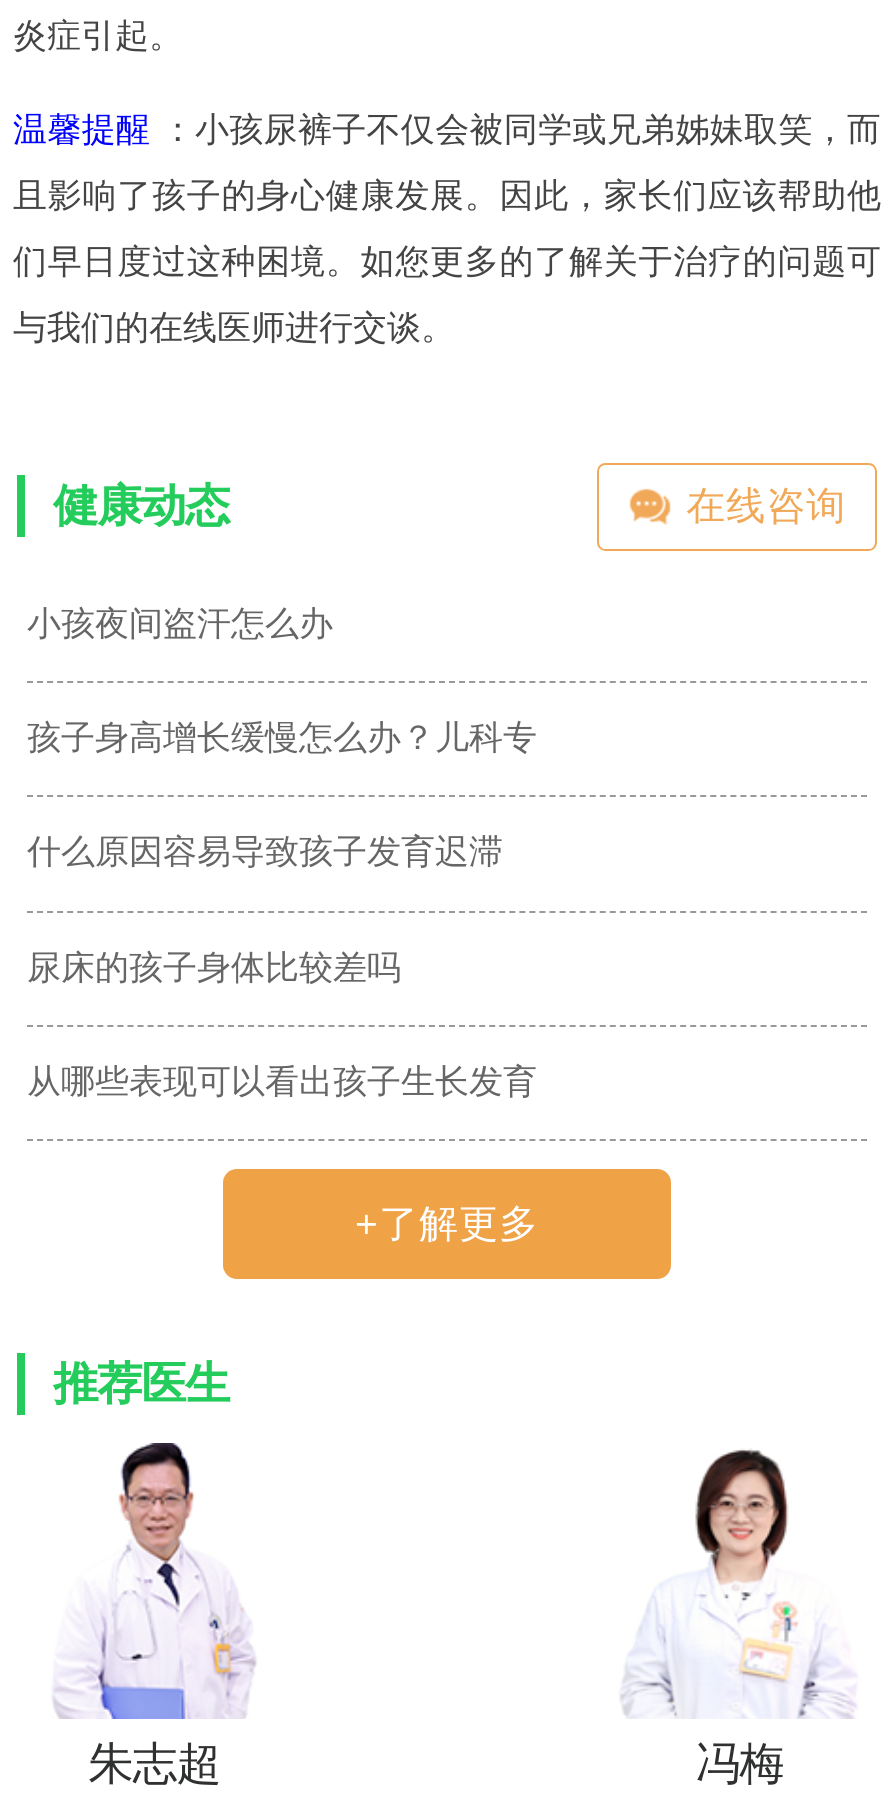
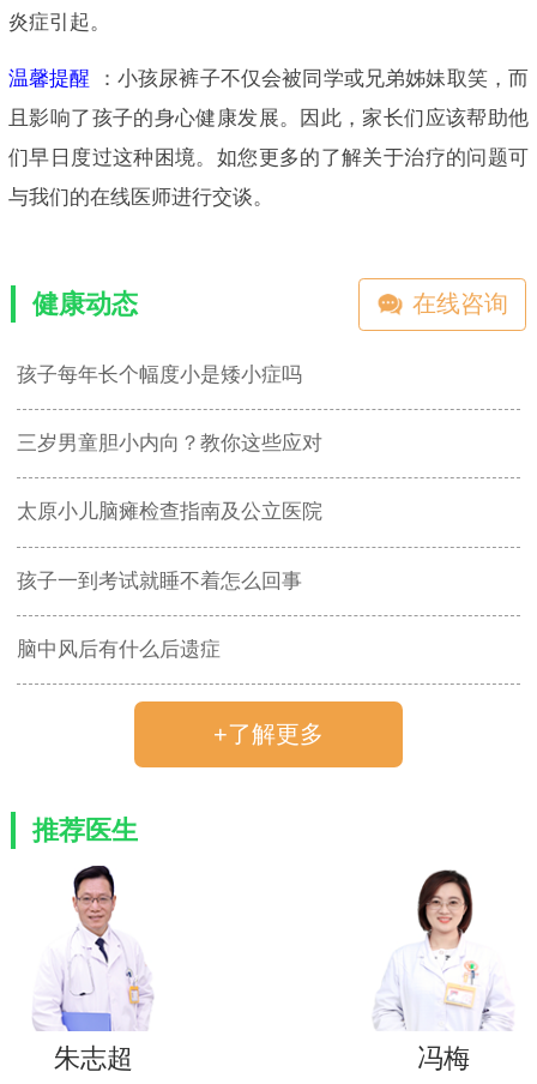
[27,604,333,642] 小孩夜间盗汗怎么办 -> [17,363,302,386] 孩子每年长个幅度小是矮小症吗
[27,719,537,757] 孩子身高增长缓慢怎么办？儿科专 -> [17,432,322,454] 三岁男童胆小内向？教你这些应对
[27,834,503,872] 什么原因容易导致孩子发育迟滞 -> [17,500,322,523] 太原小儿脑瘫检查指南及公立医院
[27,948,401,986] 尿床的孩子身体比较差吗 -> [17,569,302,592] 孩子一到考试就睡不着怎么回事
[27,1063,537,1101] 从哪些表现可以看出孩子生长发育 -> [17,638,221,661] 脑中风后有什么后遗症

